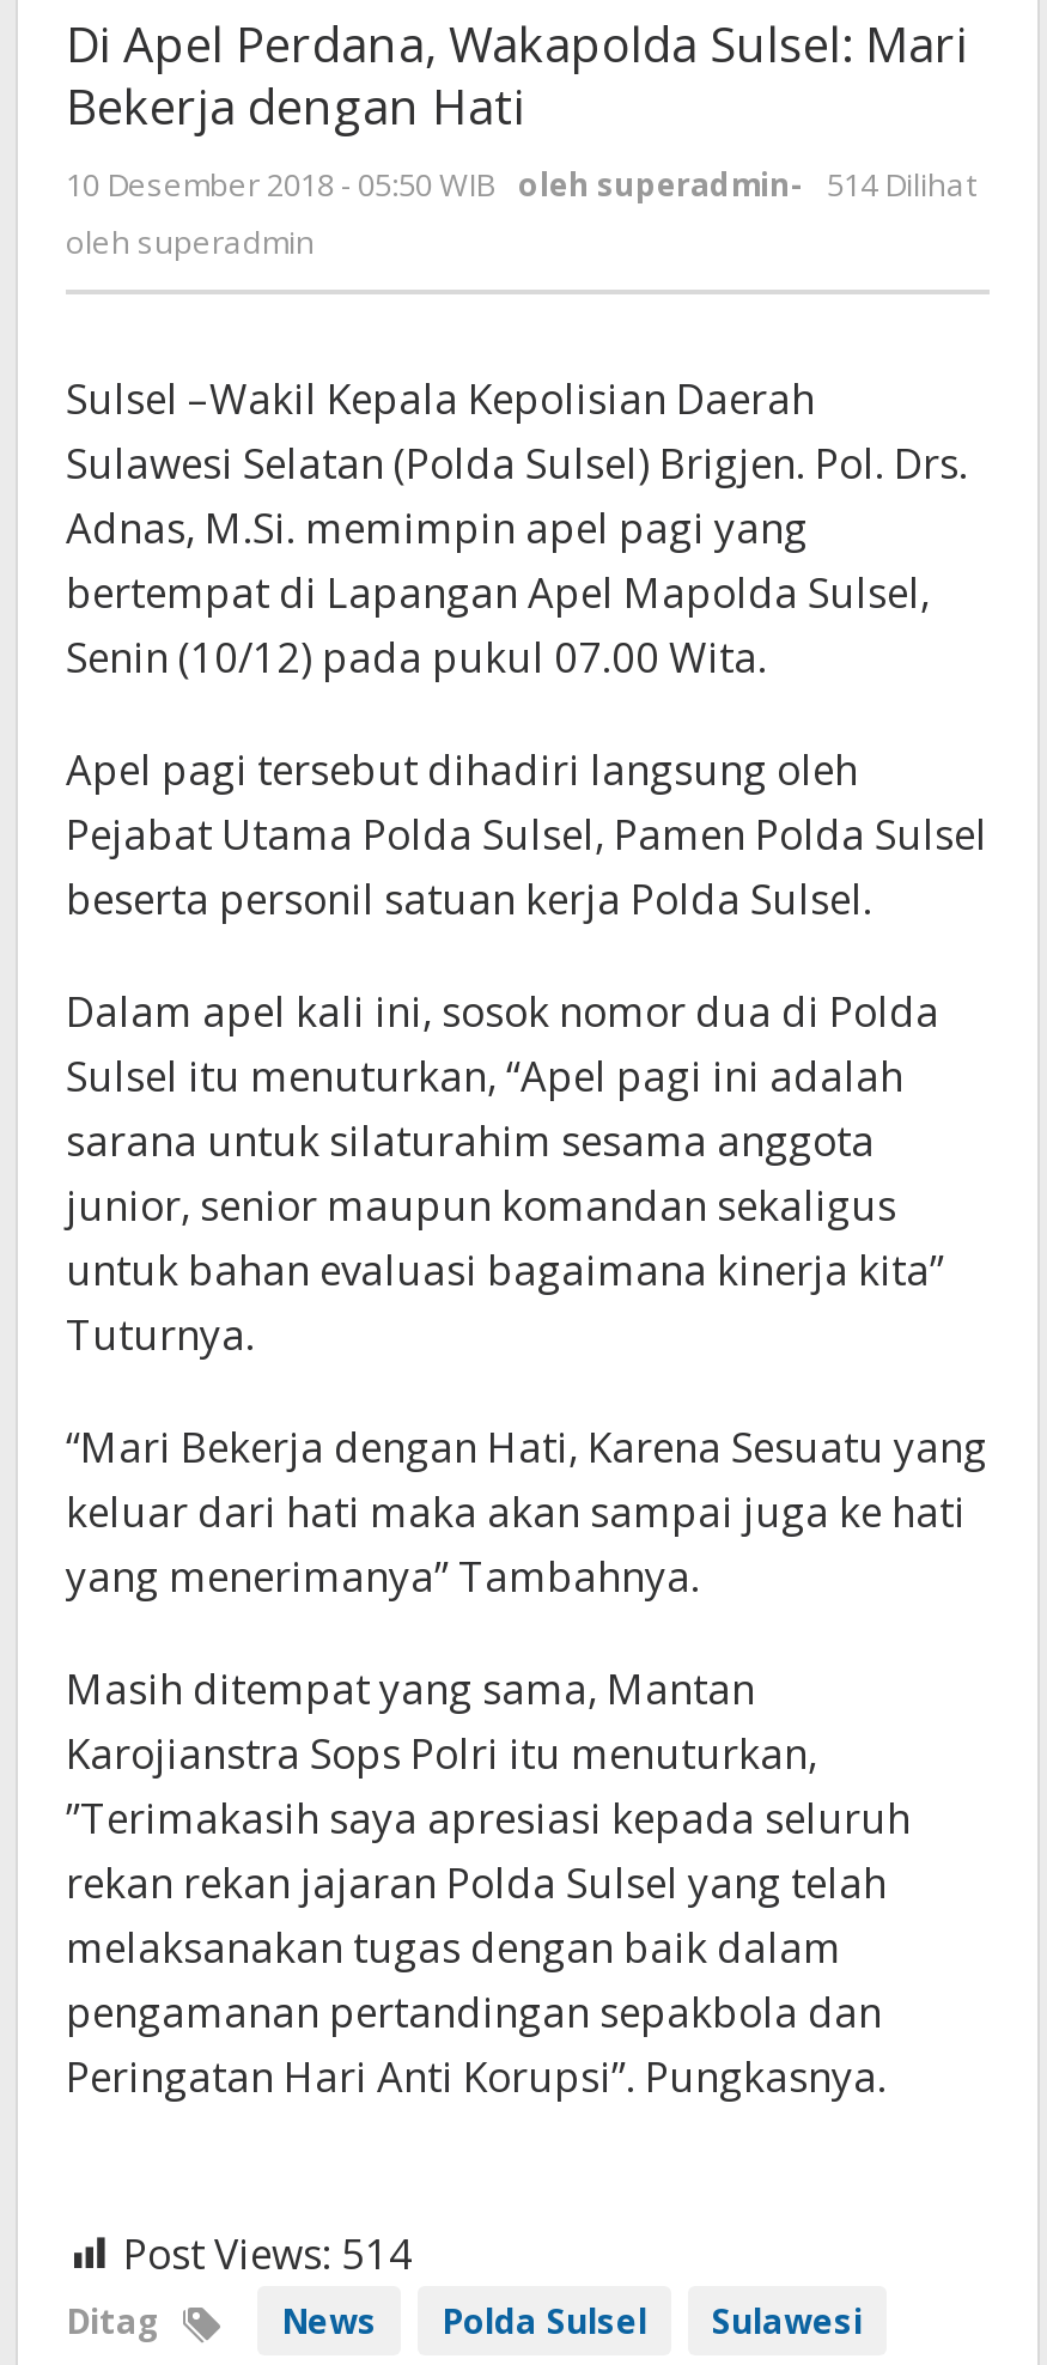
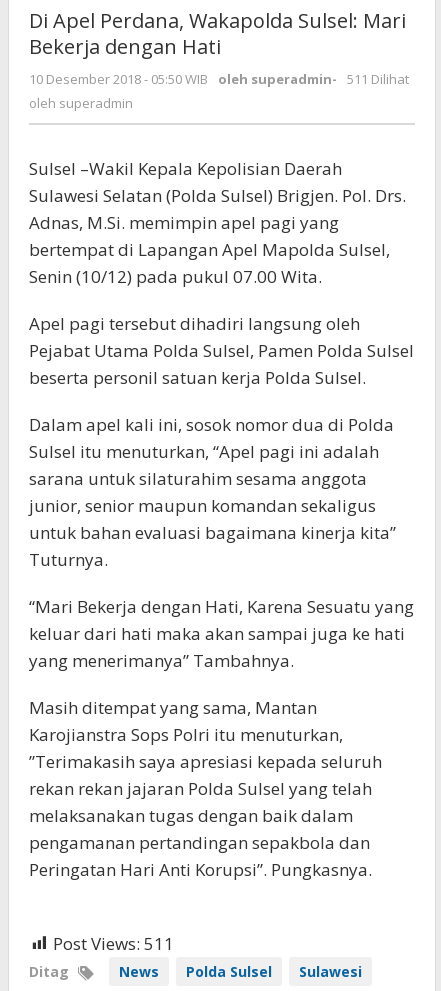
[66,163,975,206] 10 Desember 2018 - 05:50 WIB oleh superadmin- 514 Dilihat -> [29,70,409,88] 10 Desember 2018 - 05:50 WIB oleh superadmin- 511 Dilihat
[123,2226,413,2281] Post Views: 514 -> [53,932,174,955] Post Views: 511

